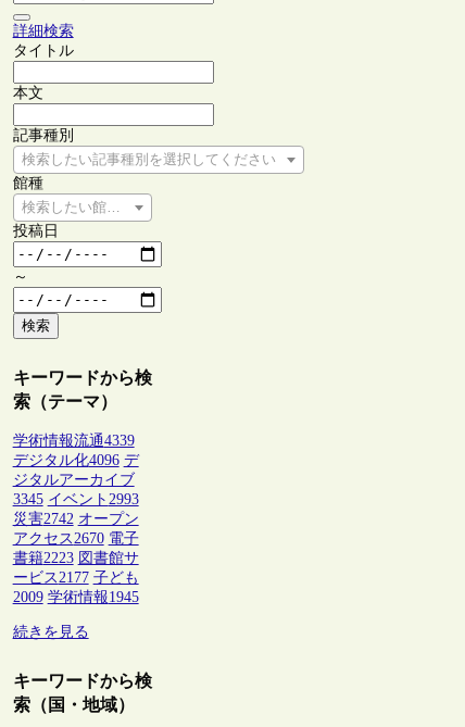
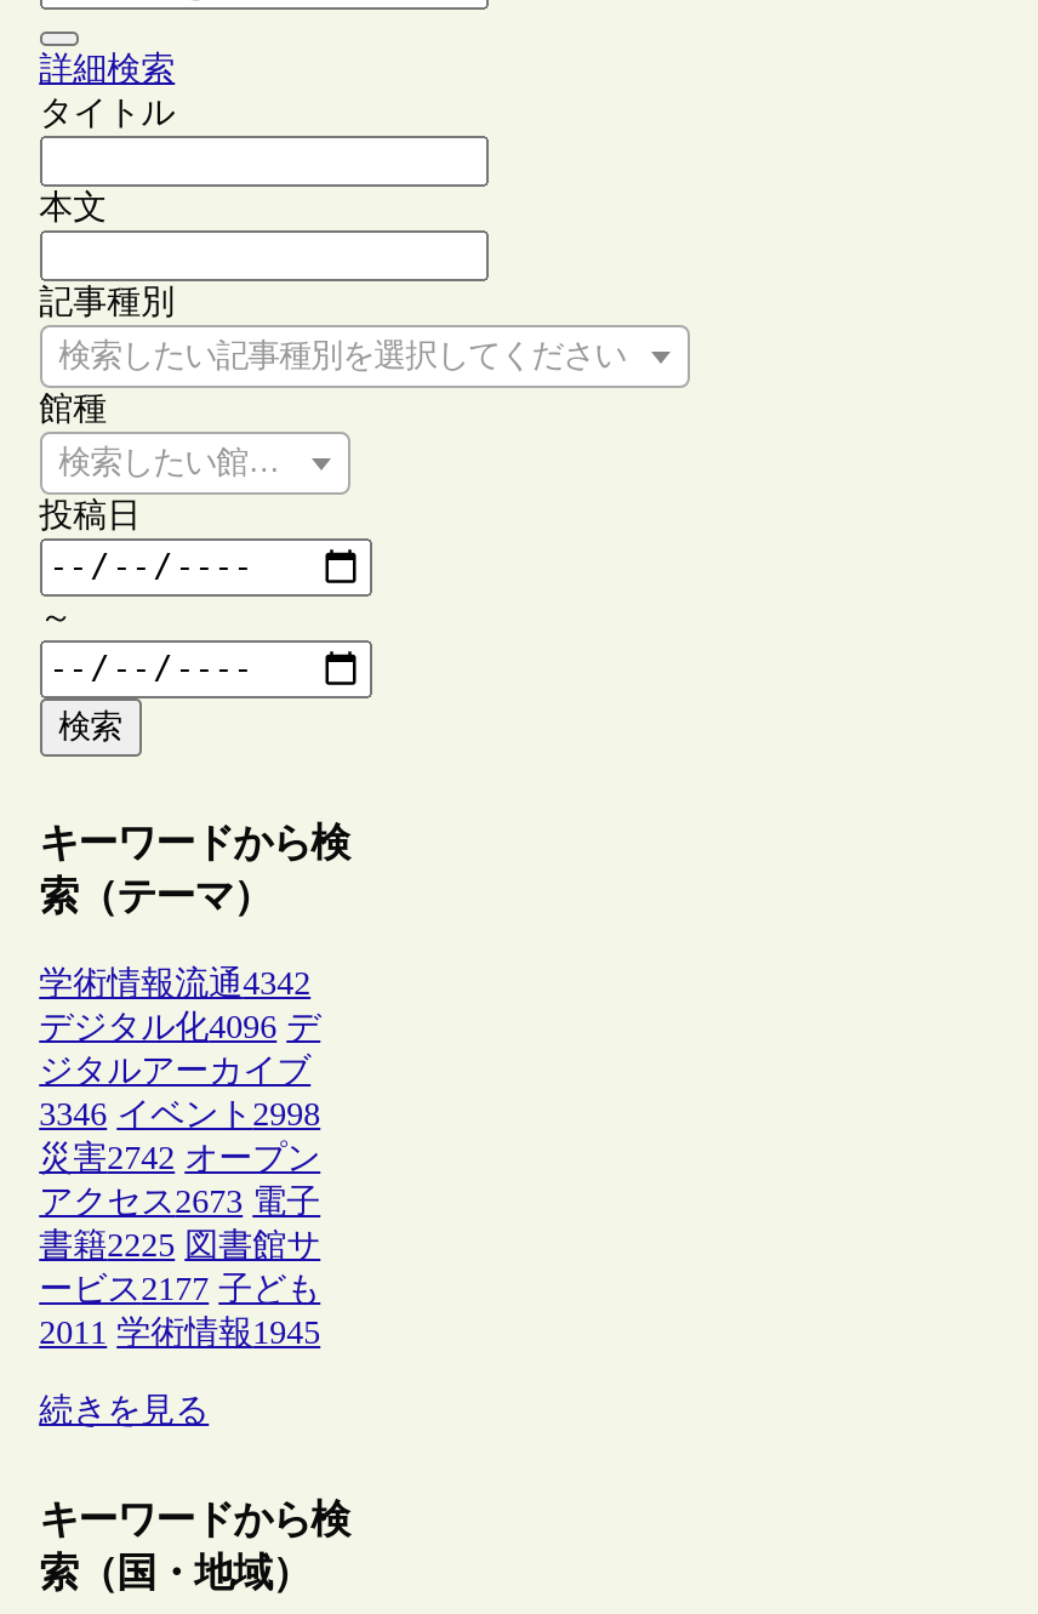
[13,433,134,449] 学術情報流通4339 -> [39,966,311,1002] 学術情報流通4342
[13,491,139,508] 3345 イベント2993 -> [39,1097,320,1133] 3346 イベント2998
[13,531,139,547] アクセス2670 電子 -> [39,1184,320,1220] アクセス2673 電子
[13,550,139,566] 書籍2223 図書館サ -> [39,1228,320,1264] 書籍2225 図書館サ
[13,589,139,606] 2009 学術情報1945 -> [39,1315,320,1351] 2011 学術情報1945

